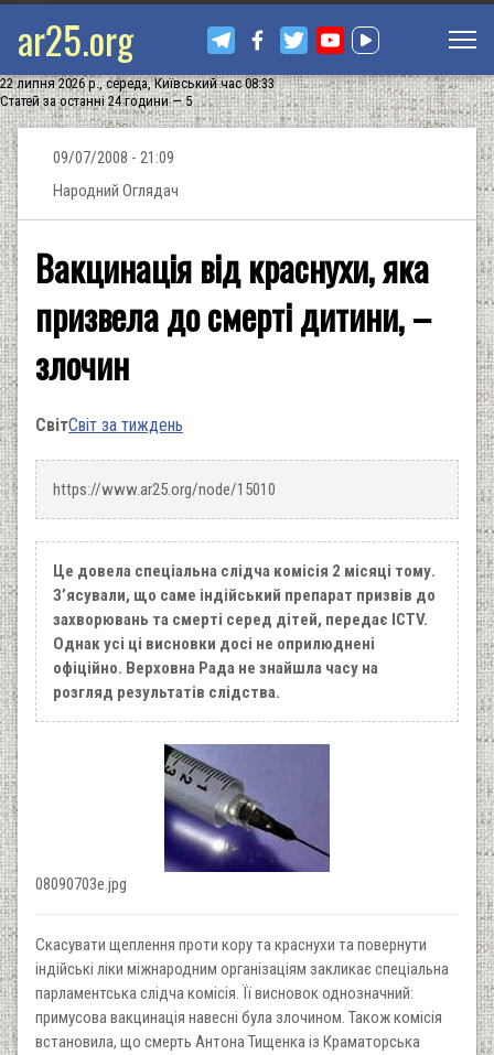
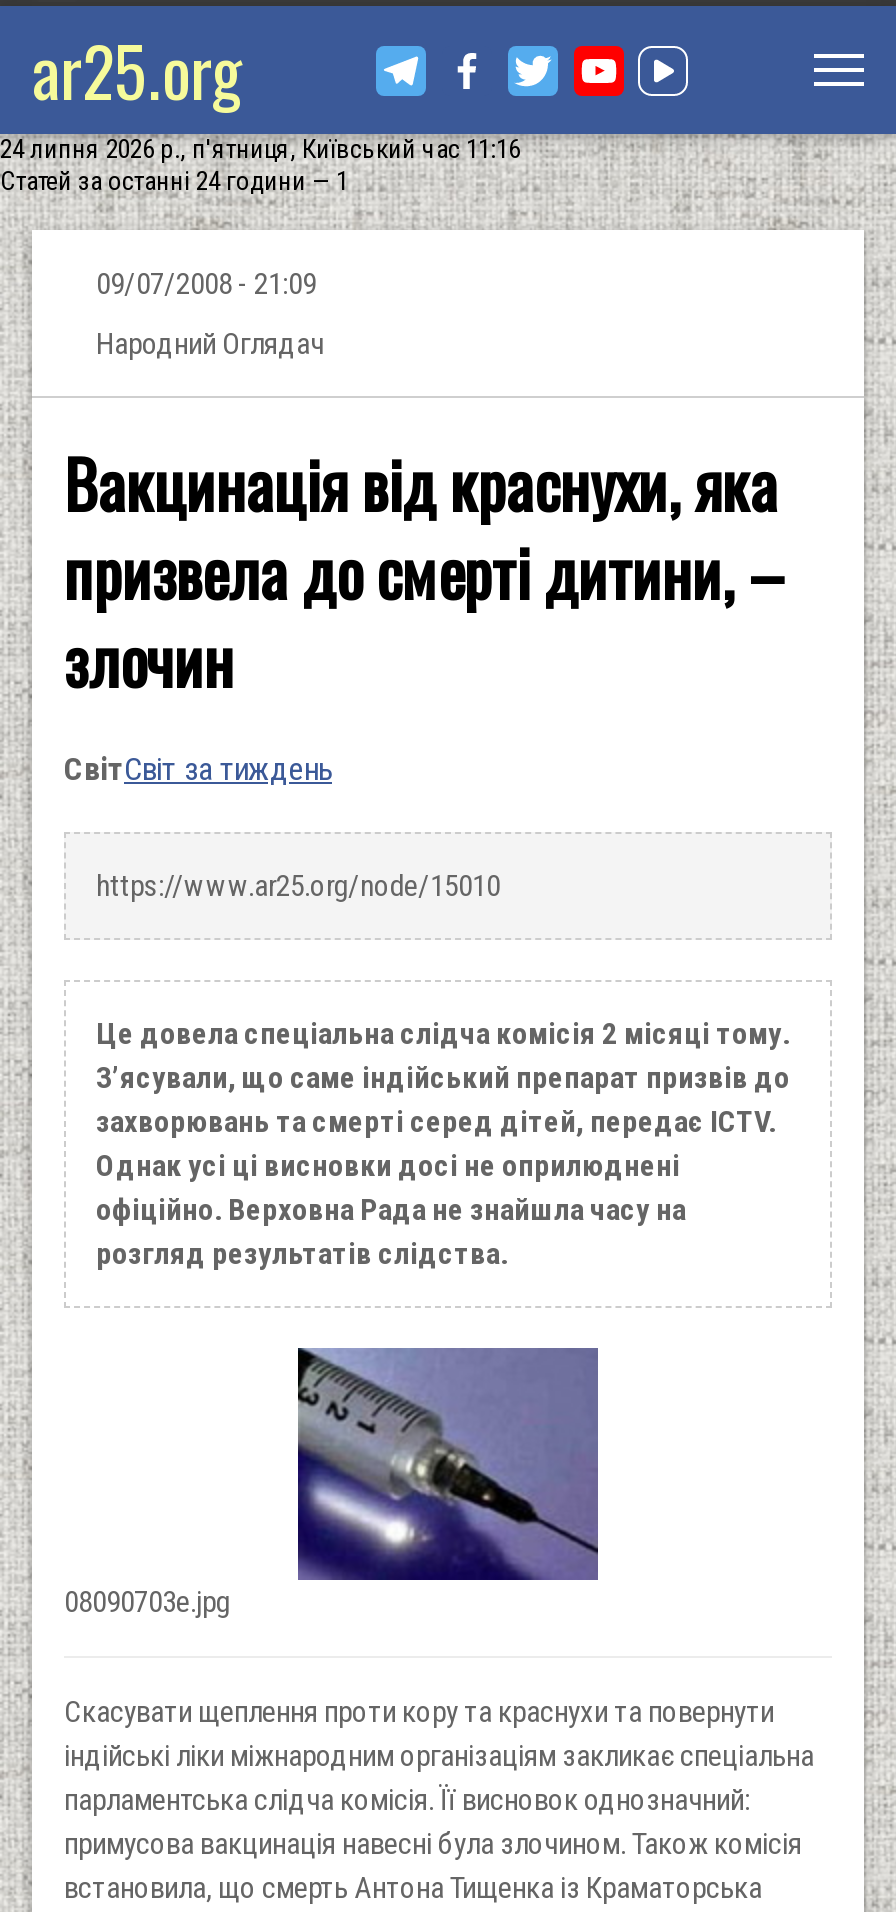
[0,75,275,91] 22 липня 2026 р., середа, Київський час 08:33 -> [0,134,520,164] 24 липня 2026 р., п'ятниця, Київський час 11:16
[0,93,192,109] Статей за останні 24 години — 5 -> [0,166,348,196] Статей за останні 24 години — 1

